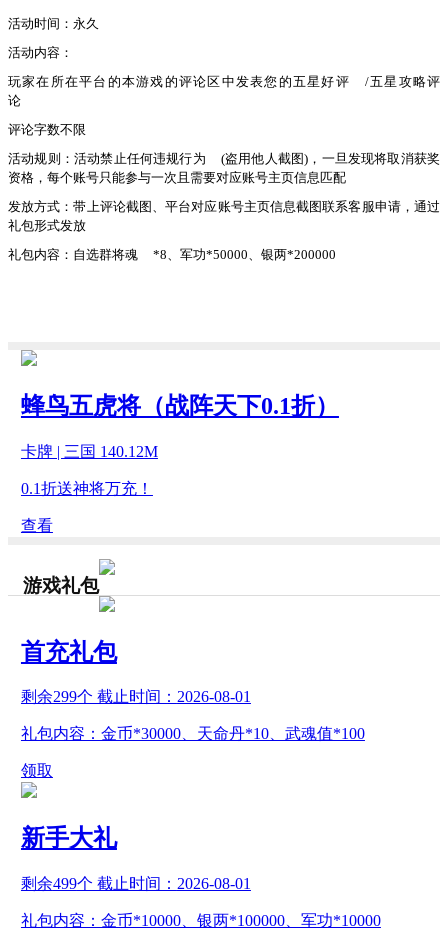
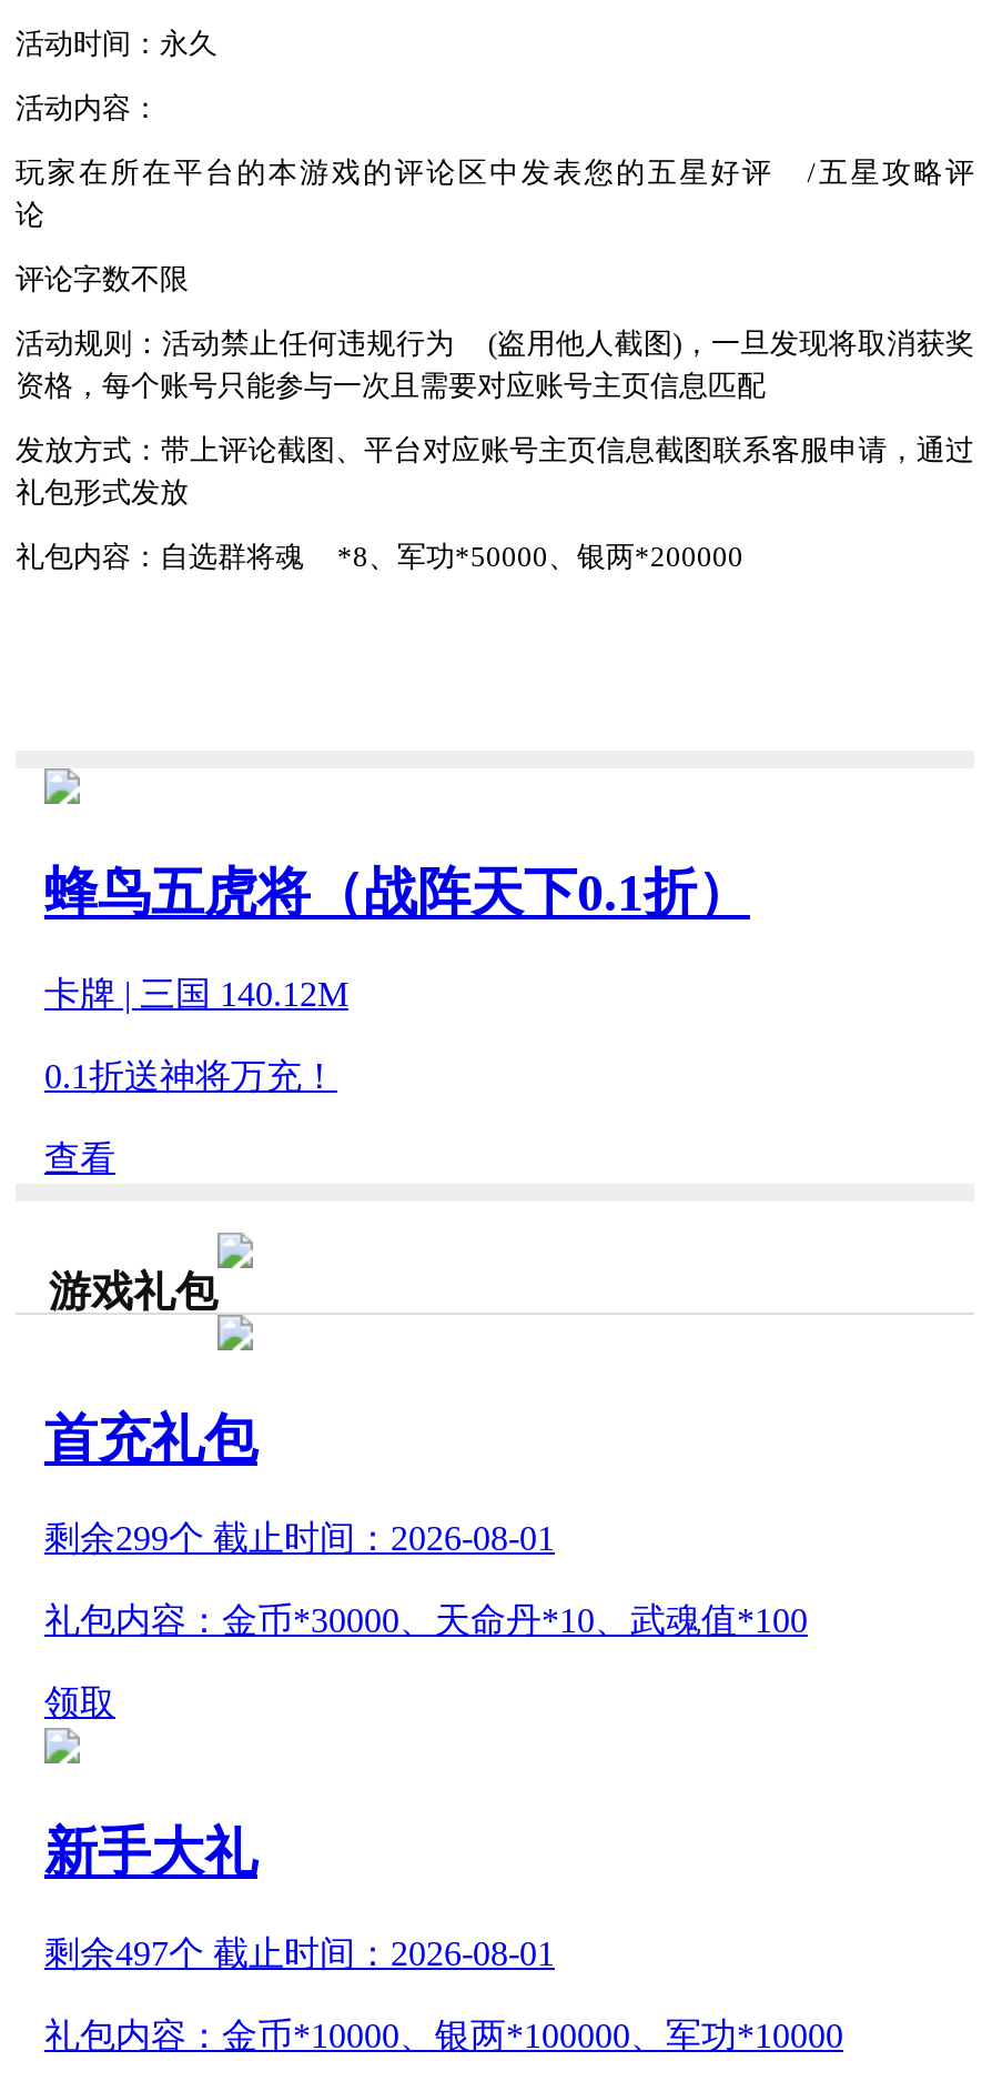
[21,875,251,892] 剩余499个 截止时间：2026-08-01 -> [44,1935,555,1973] 剩余497个 截止时间：2026-08-01

